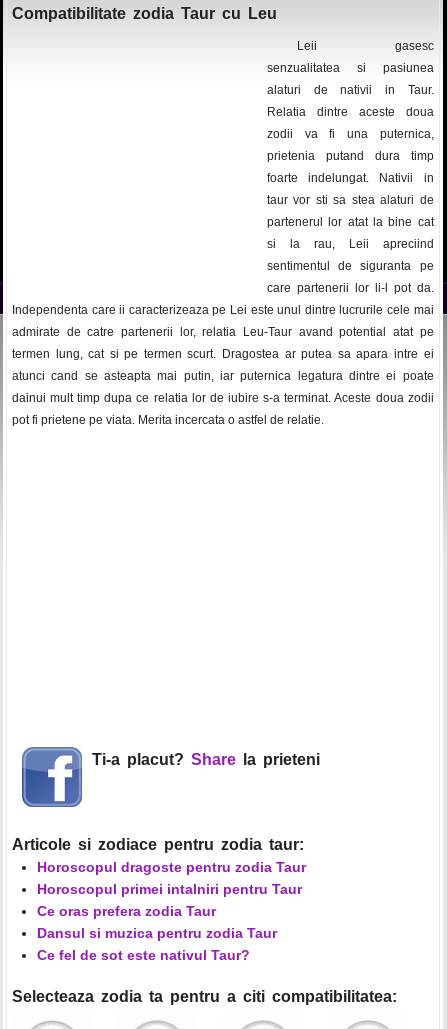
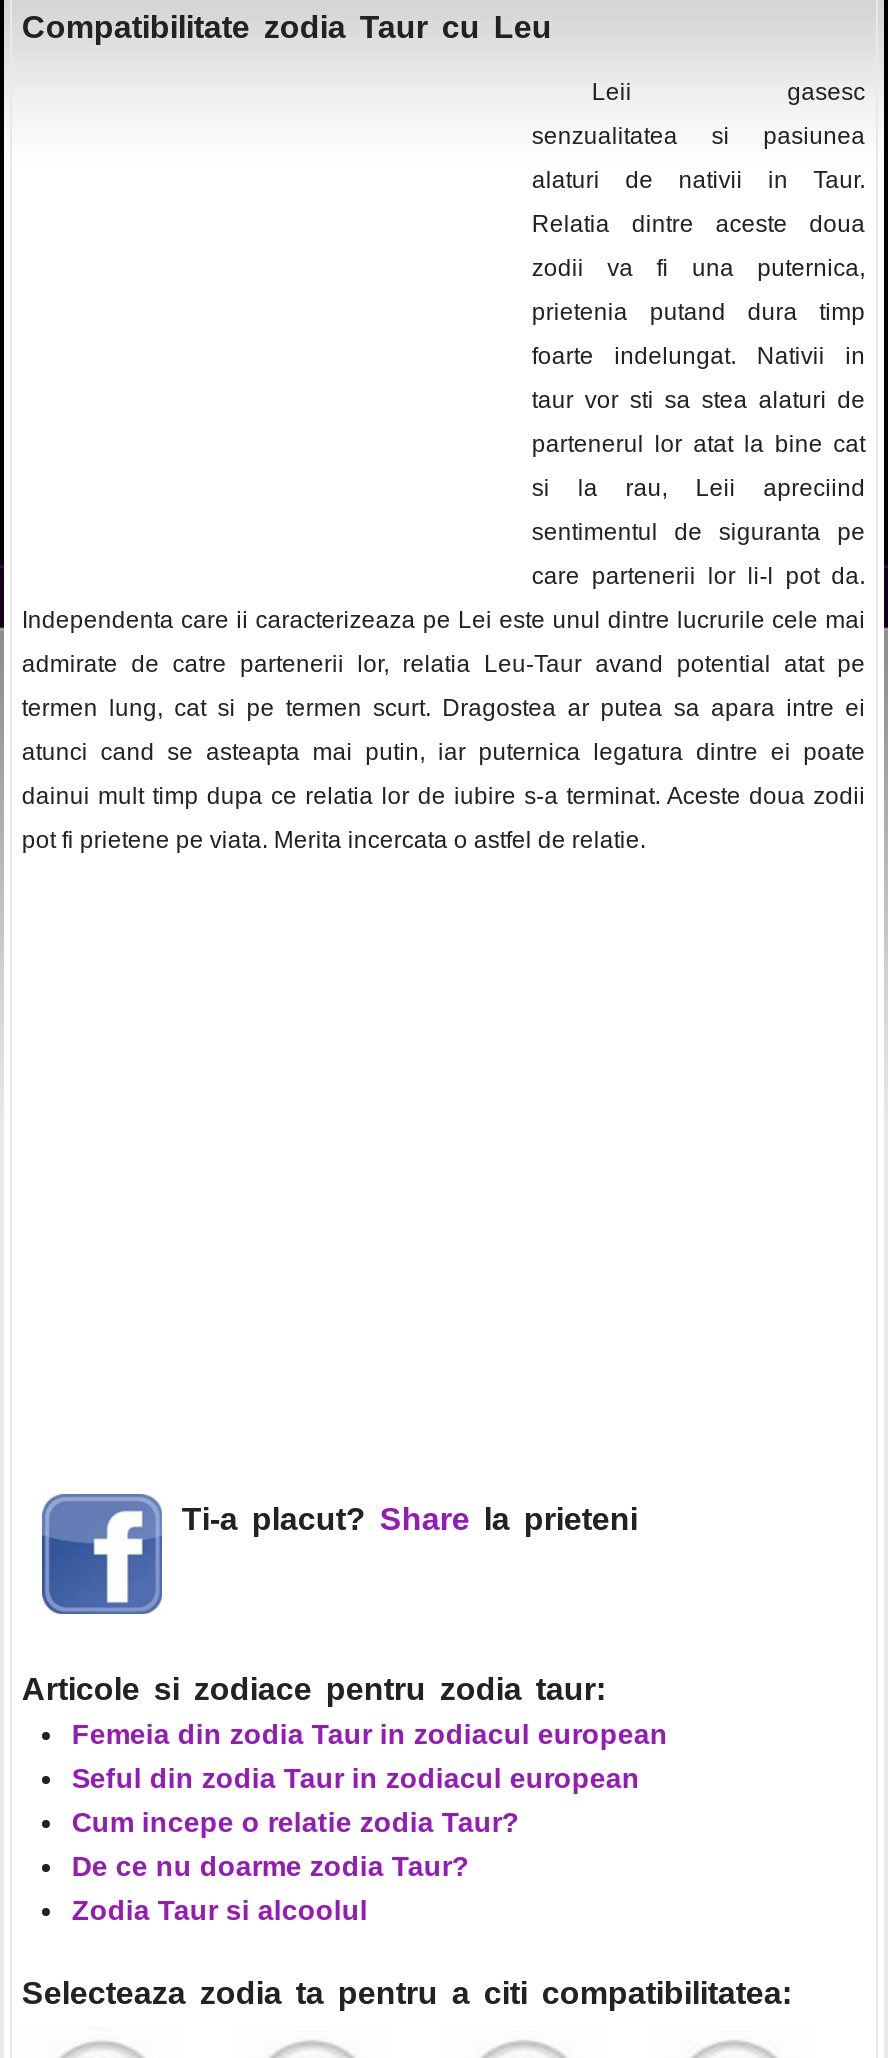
[37,859,306,963] Horoscopul dragoste pentru zodia Taur | Horoscopul primei intalniri pentru Taur | Ce oras prefera zodia Taur | Dansul si muzica pentru zodia Taur | Ce fel de sot este nativul Taur? -> [72,1718,668,1926] Femeia din zodia Taur in zodiacul european | Seful din zodia Taur in zodiacul european | Cum incepe o relatie zodia Taur? | De ce nu doarme zodia Taur? | Zodia Taur si alcoolul

